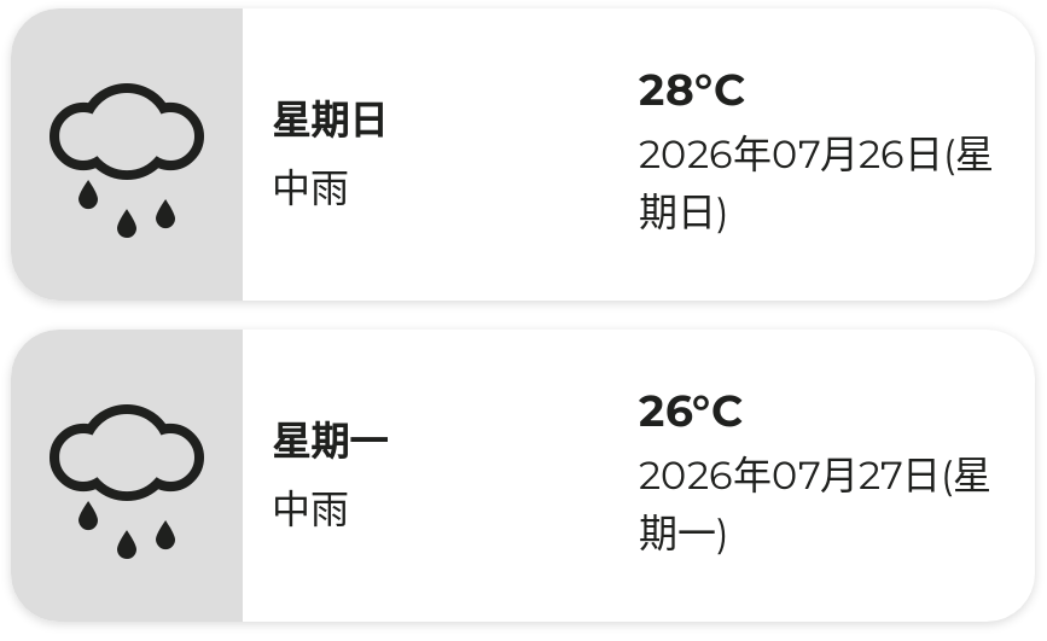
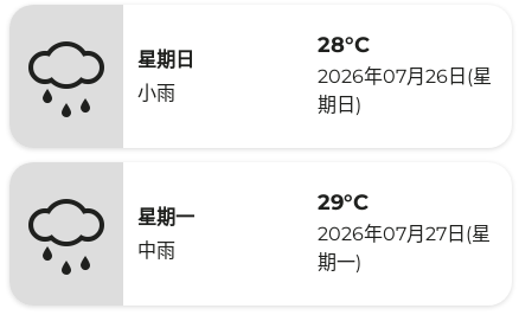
[272,164,349,210] 中雨 -> [137,81,175,104] 小雨
[639,385,743,438] 26°C -> [318,189,369,216] 29°C

